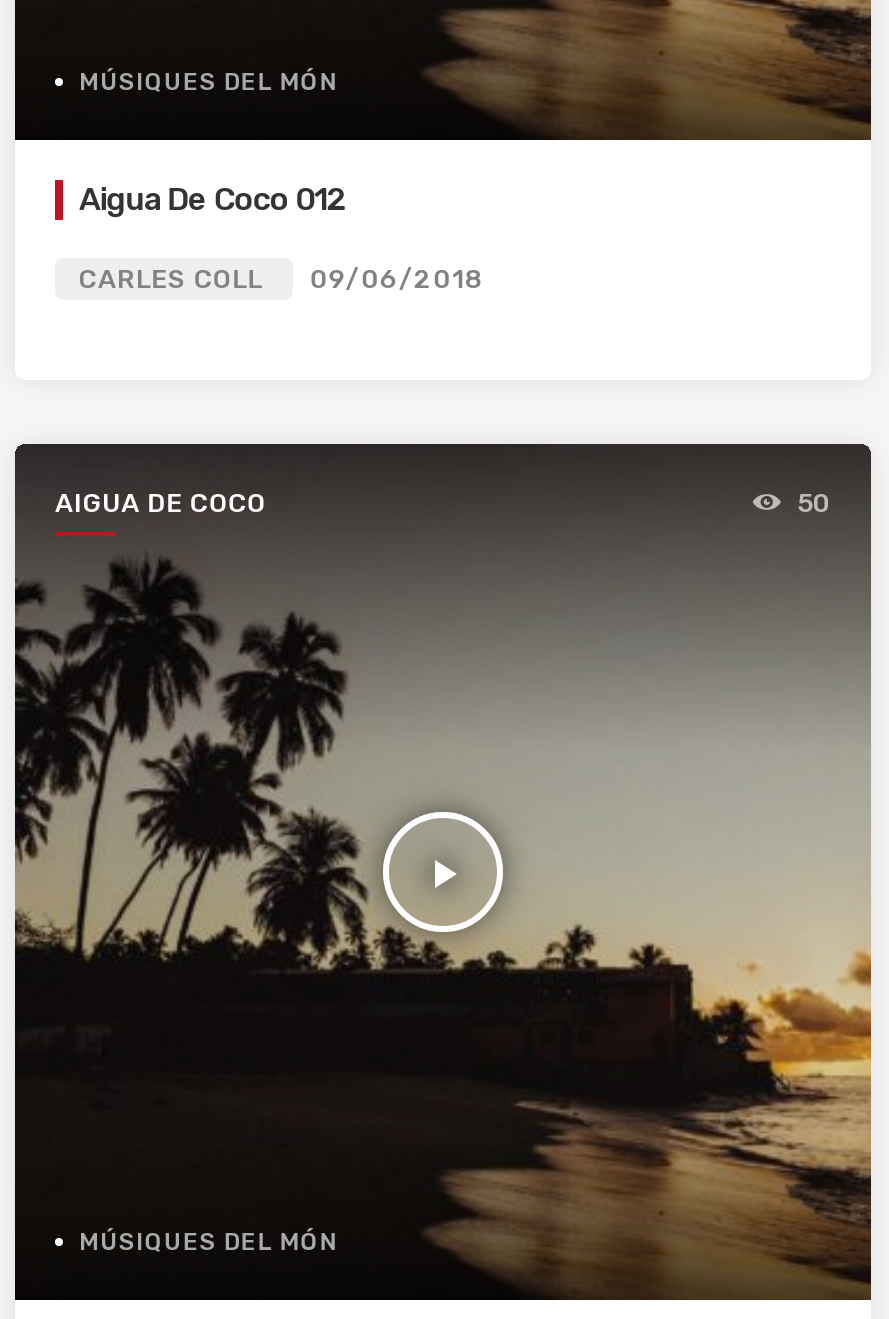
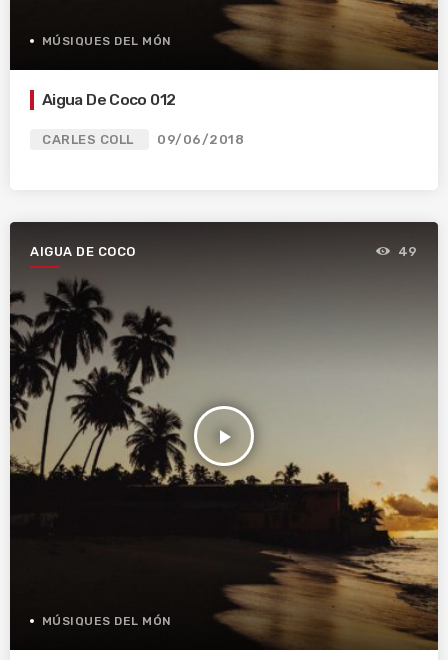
[790,488,831,518] 50 -> [394,244,418,259] 49

